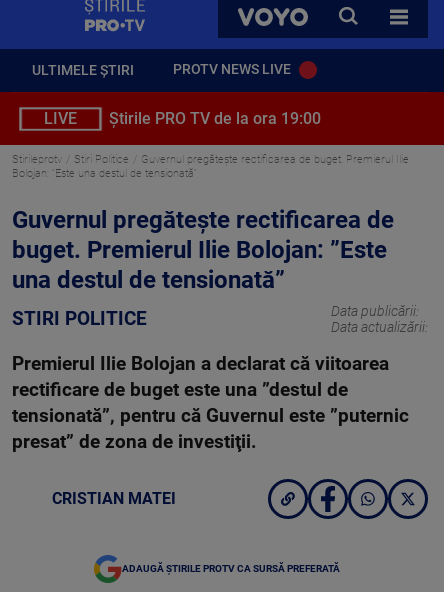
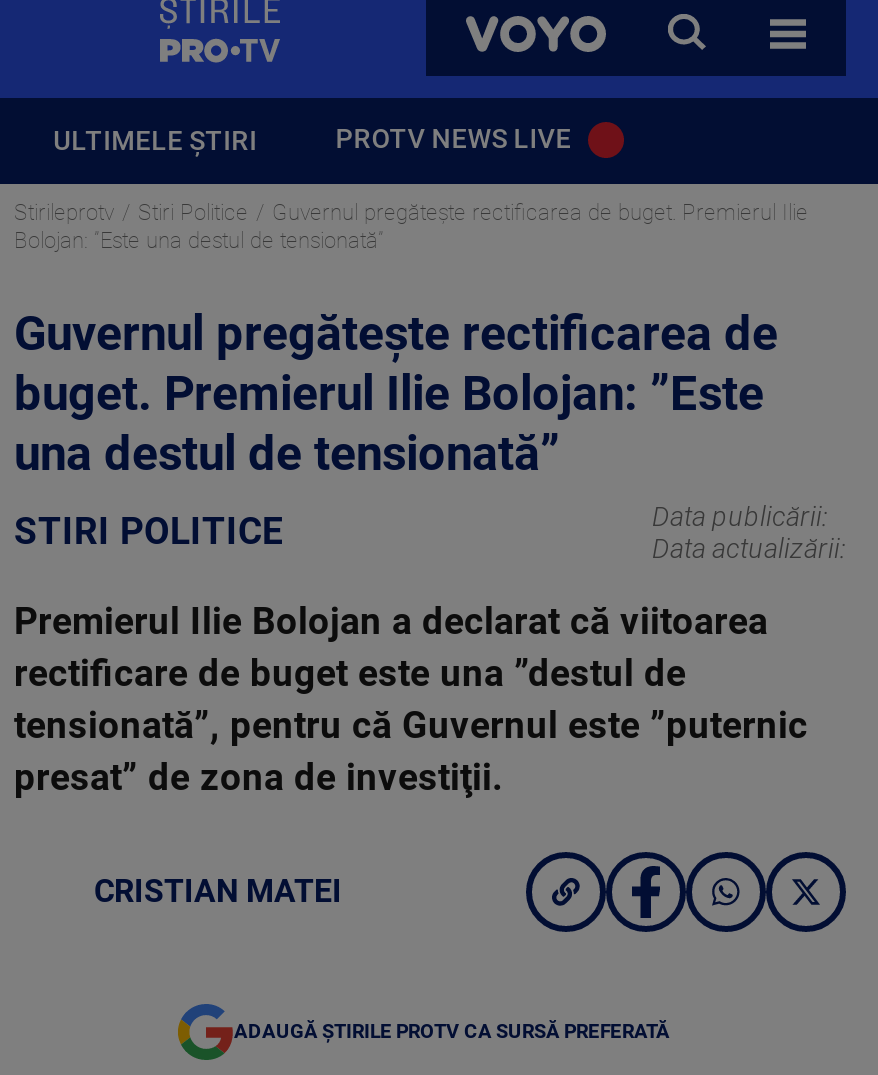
[44,109,321,128] LIVE | Știrile PRO TV de la ora 19:00 -> none

